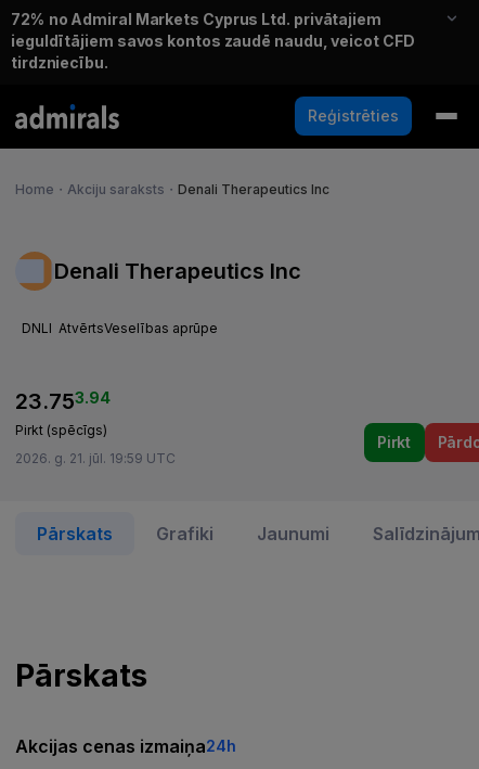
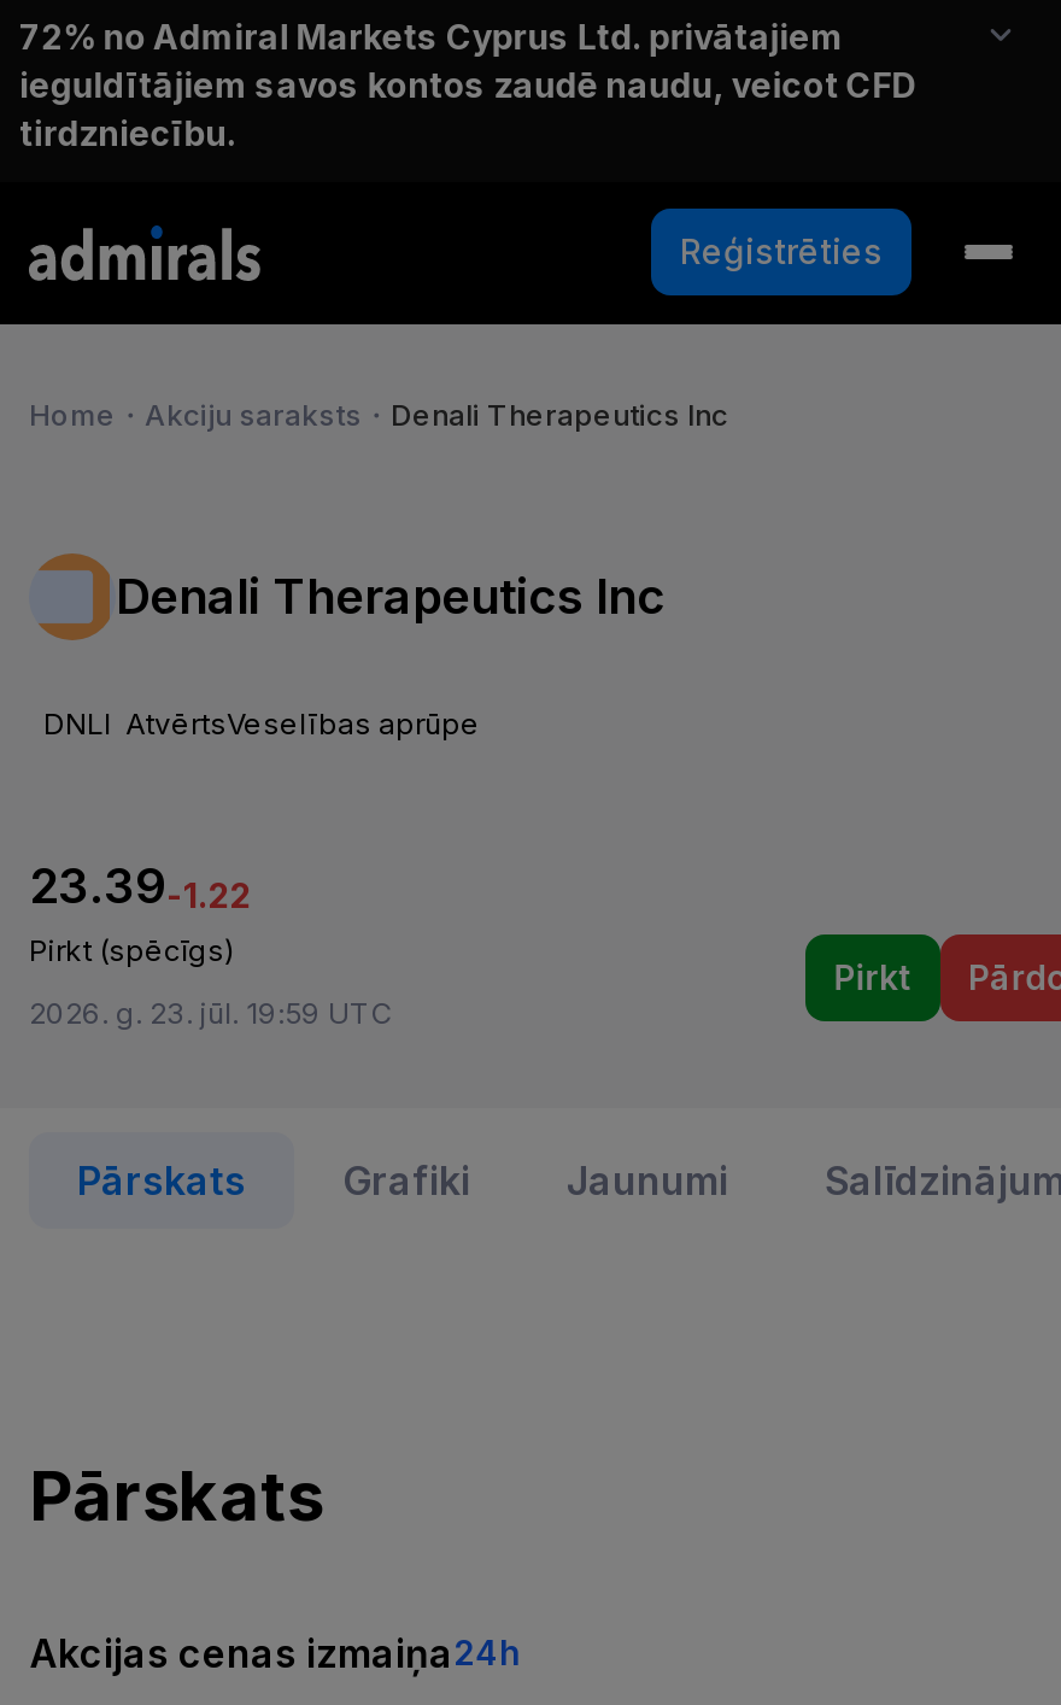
[15,389,111,415] 23.753.94 -> [29,858,251,916] 23.39-1.22
[15,451,176,467] 2026. g. 21. jūl. 19:59 UTC -> [29,996,393,1032] 2026. g. 23. jūl. 19:59 UTC

